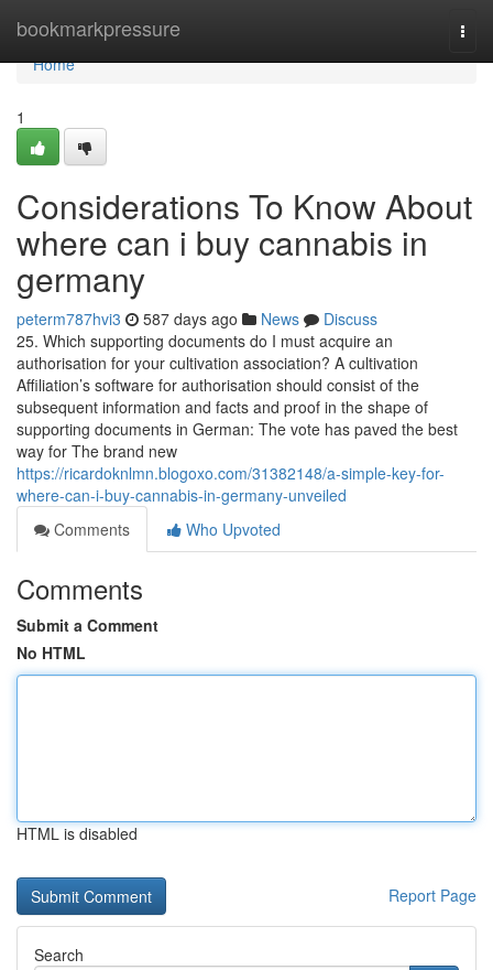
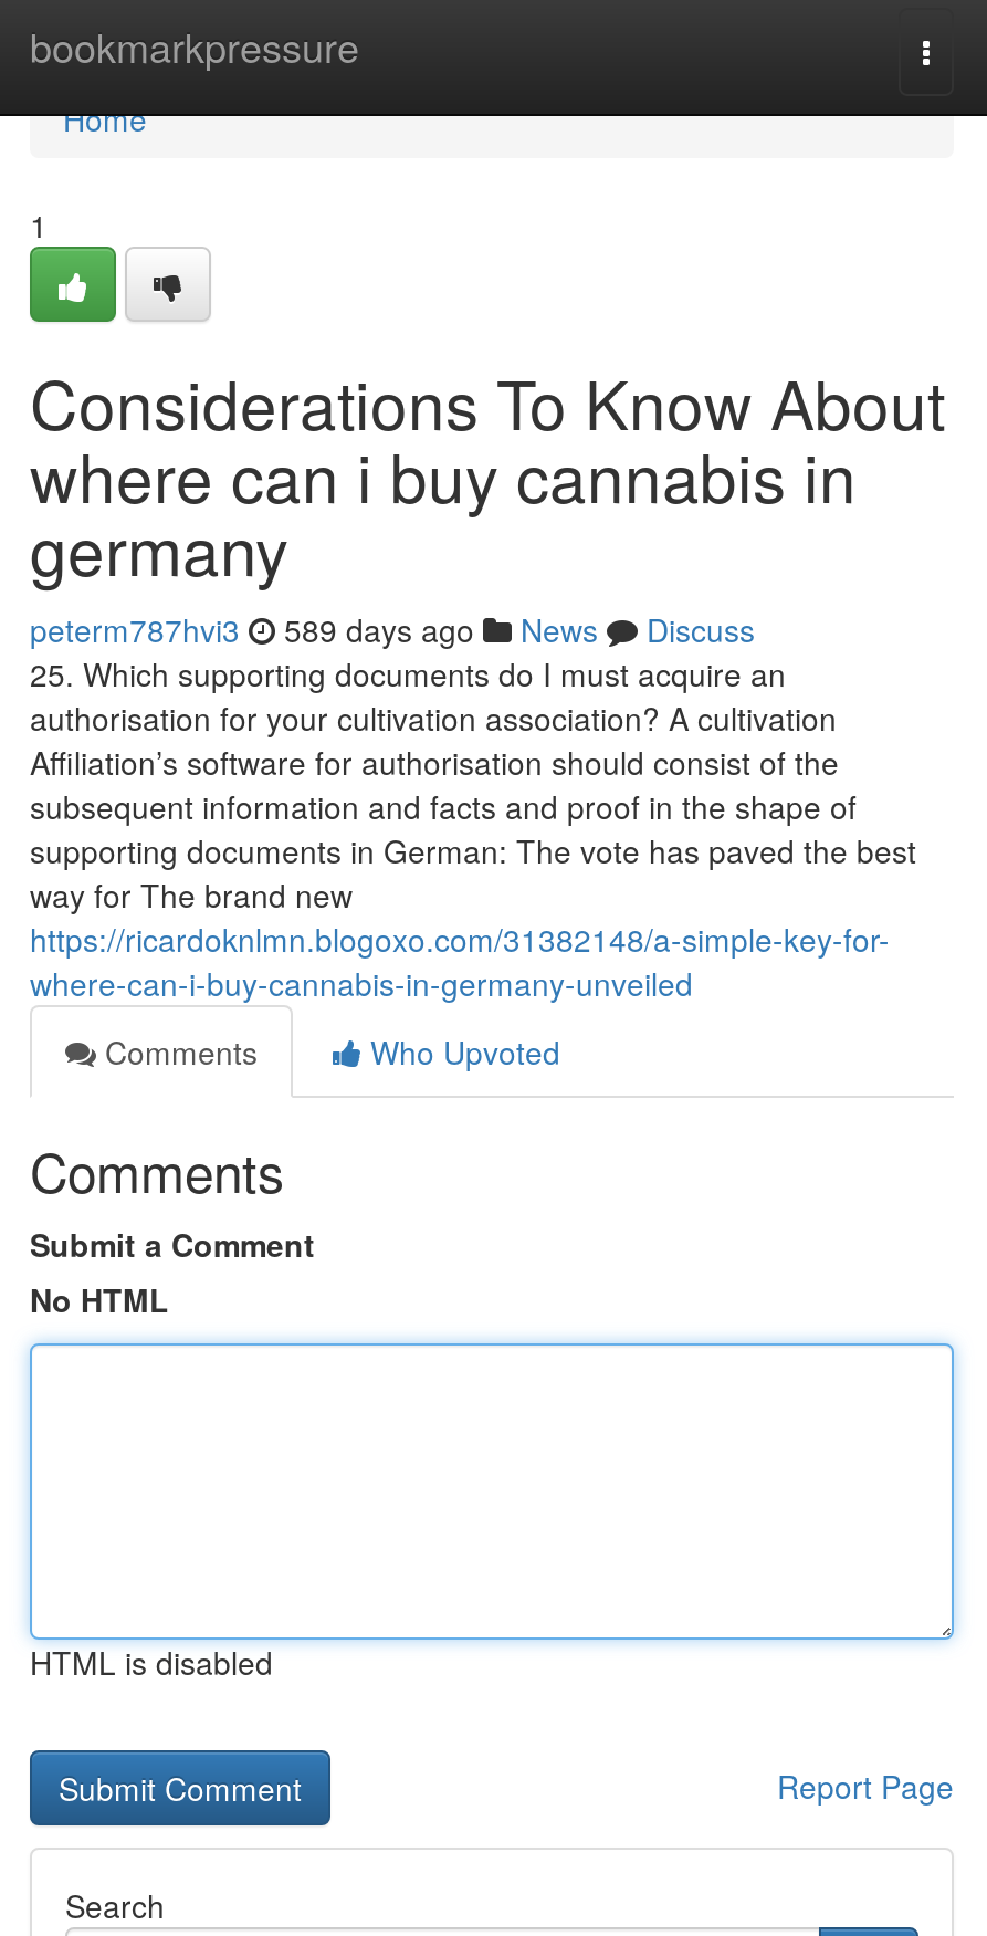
[17,308,377,330] peterm787hvi3 587 days ago News Discuss -> [30,607,755,651] peterm787hvi3 589 days ago News Discuss

